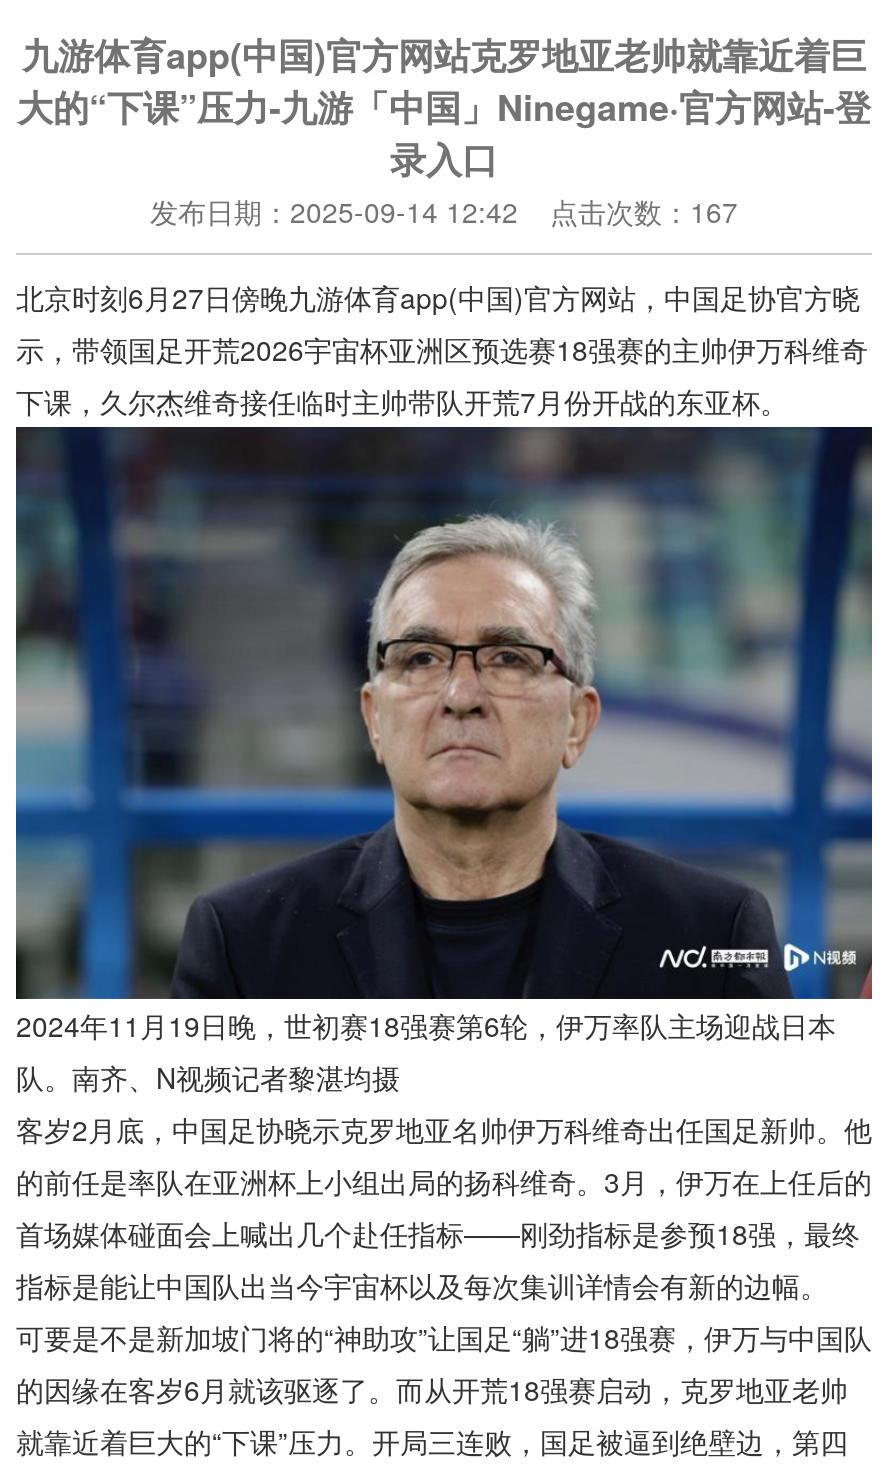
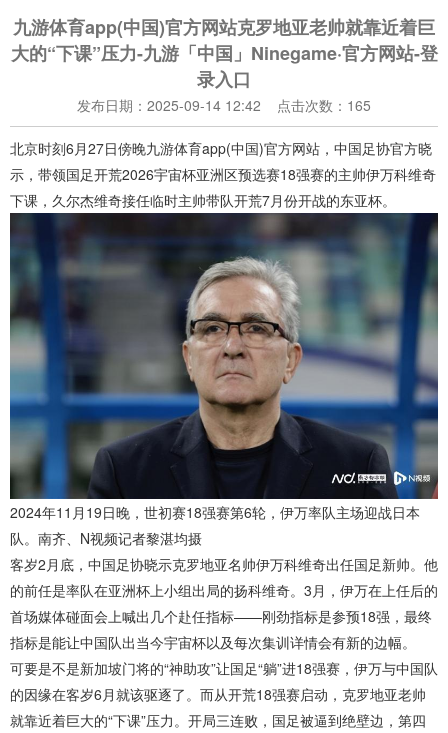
[150,191,738,231] 发布日期：2025-09-14 12:42 点击次数：167 -> [77,95,371,115] 发布日期：2025-09-14 12:42 点击次数：165

